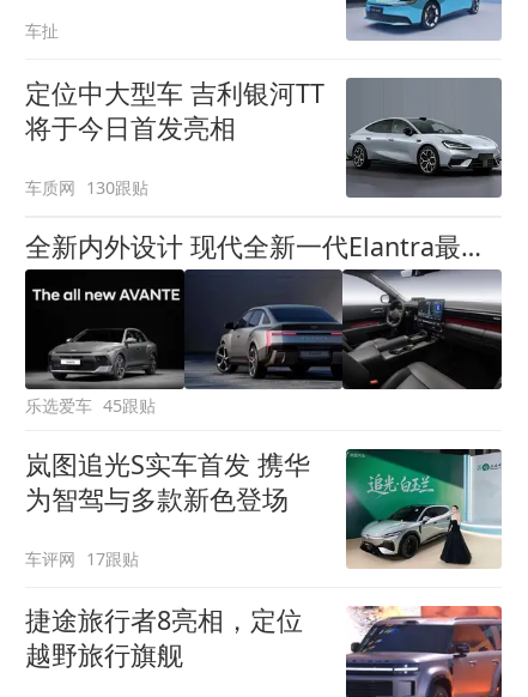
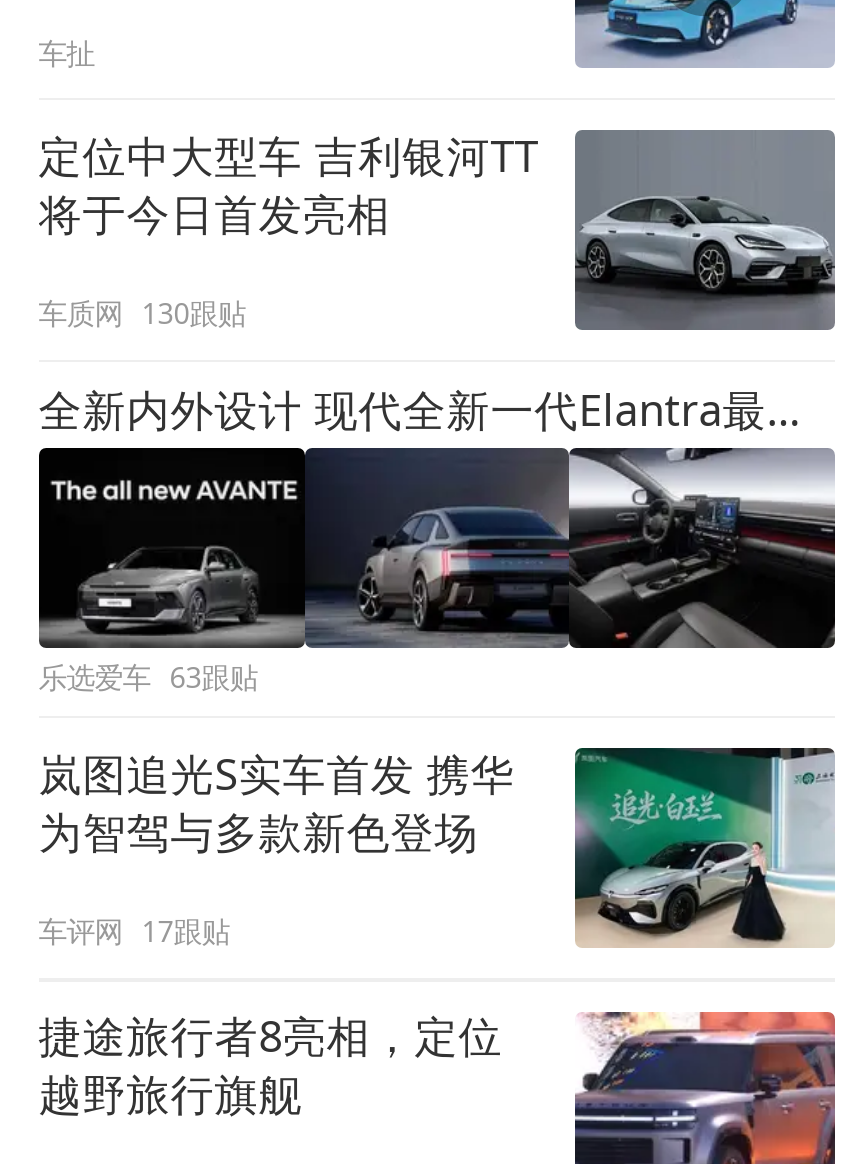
[25,395,156,417] 乐选爱车 45跟贴 -> [38,657,258,695] 乐选爱车 63跟贴

